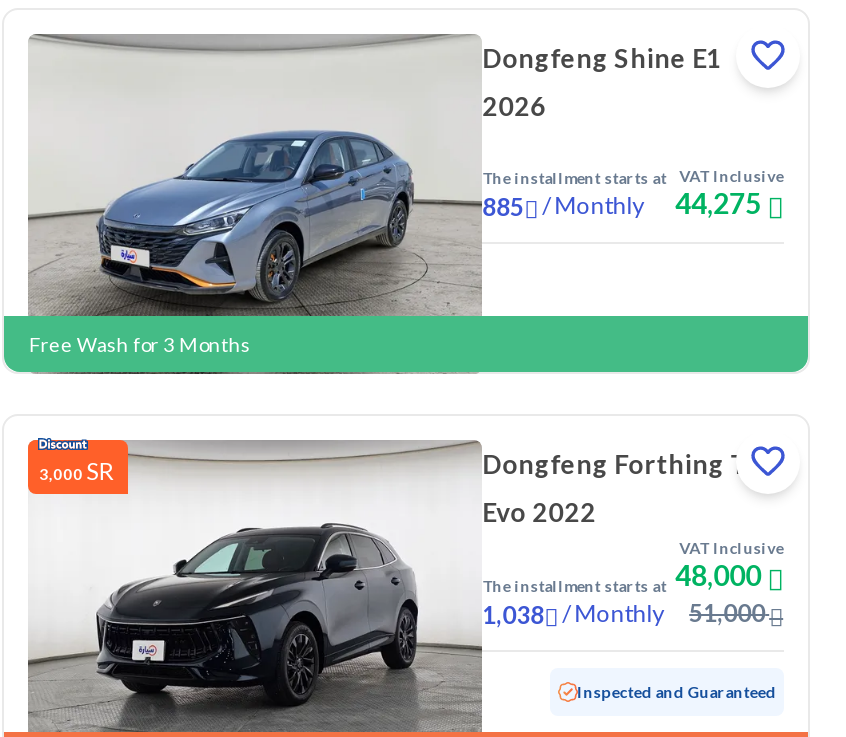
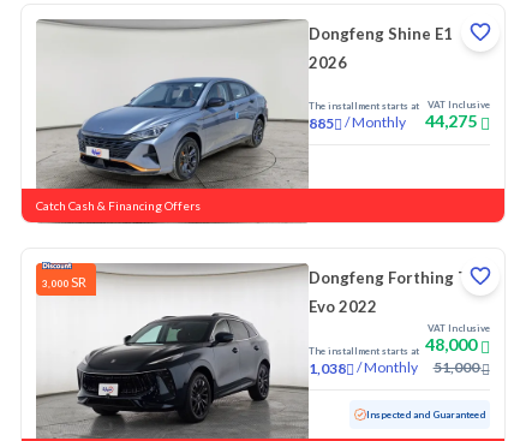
[29,332,251,356] Free Wash for 3 Months -> [37,198,201,213] Catch Cash & Financing Offers

